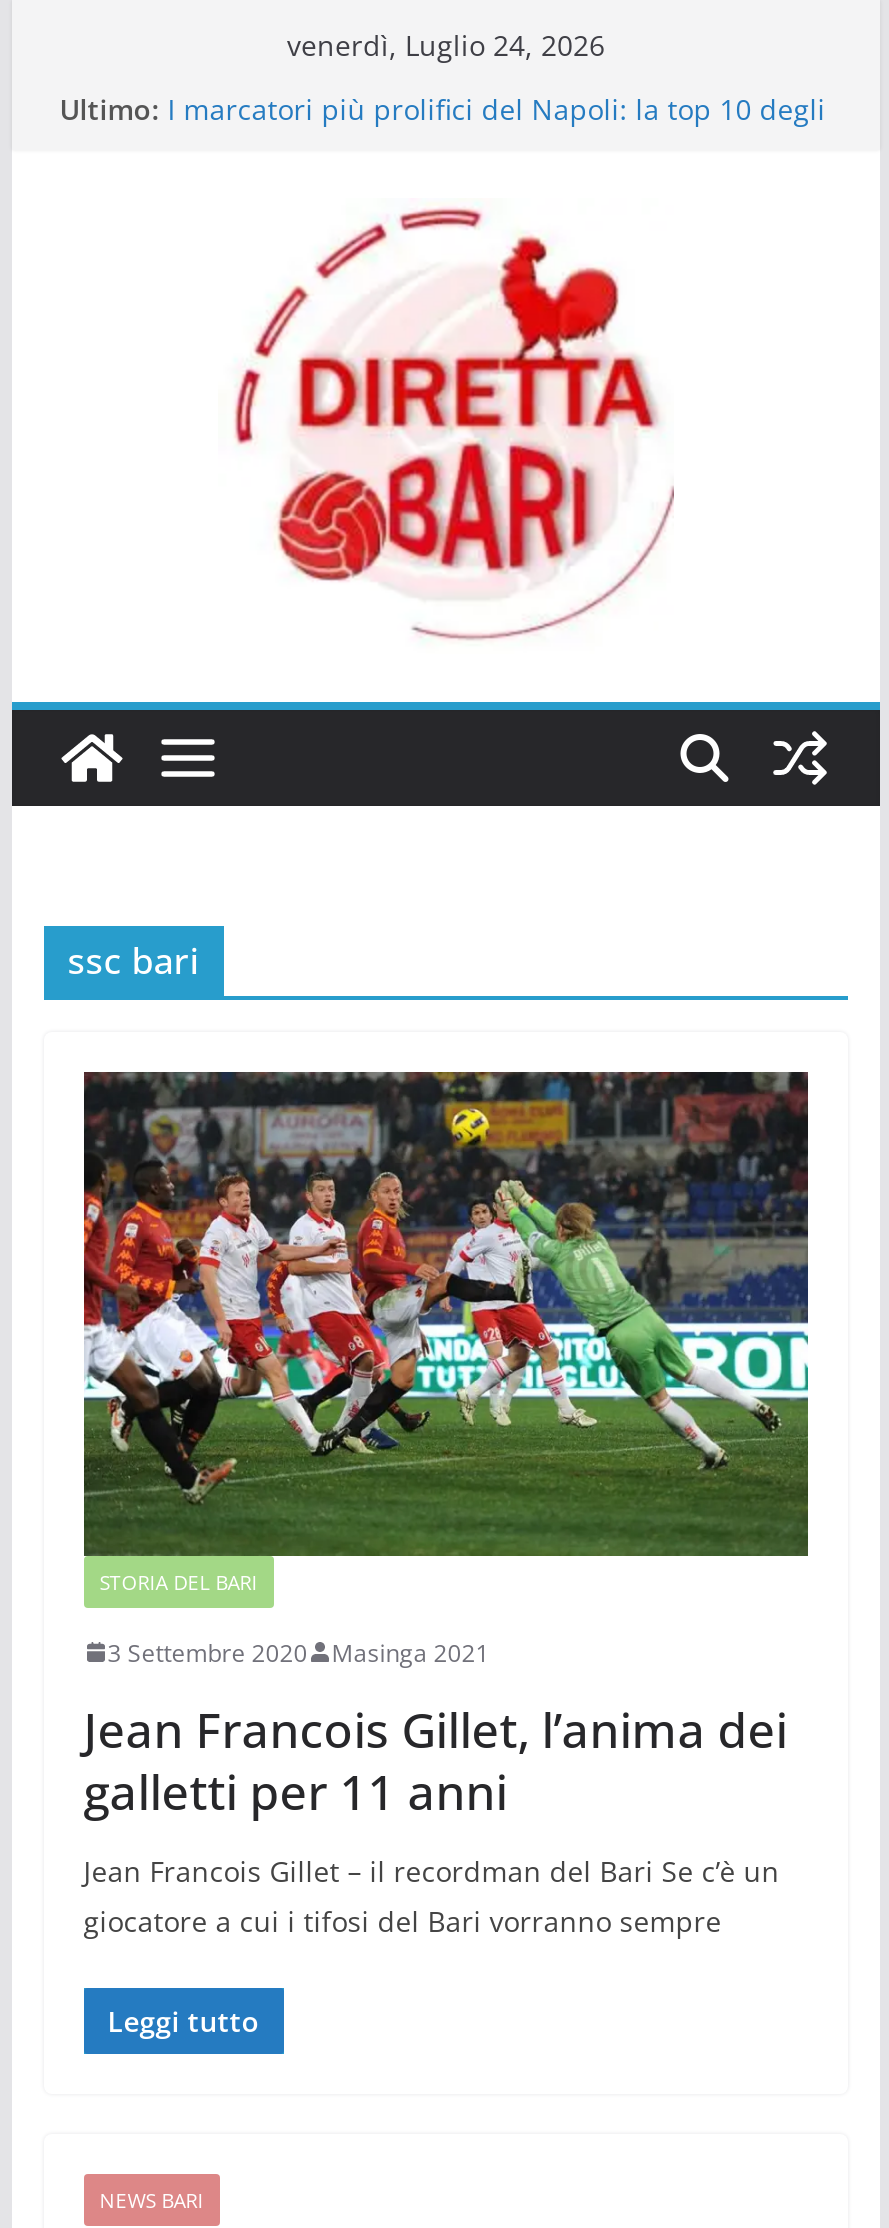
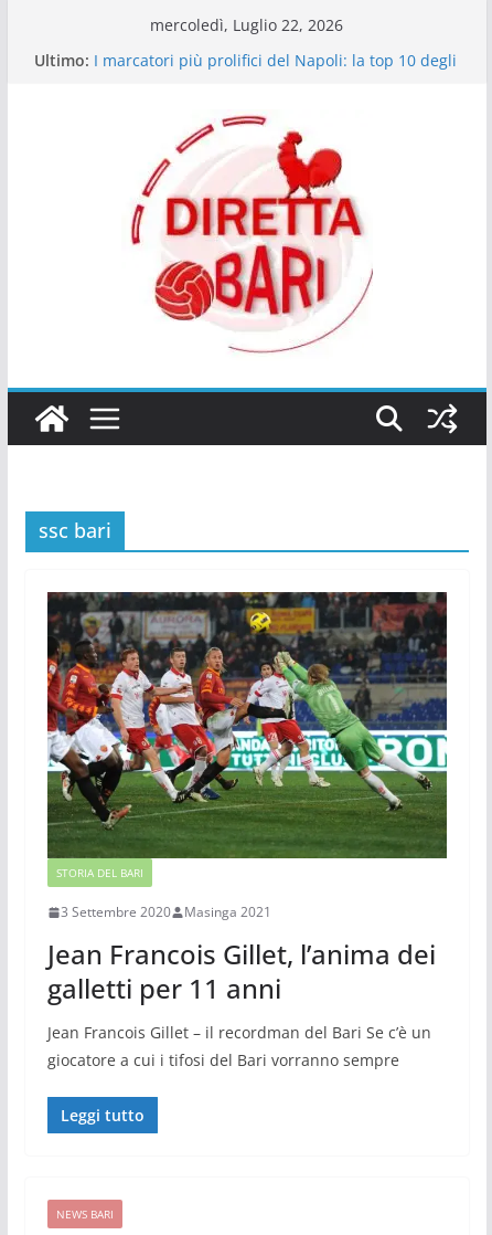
[287,26,605,64] venerdì, Luglio 24, 2026 -> [151,14,344,35] mercoledì, Luglio 22, 2026

